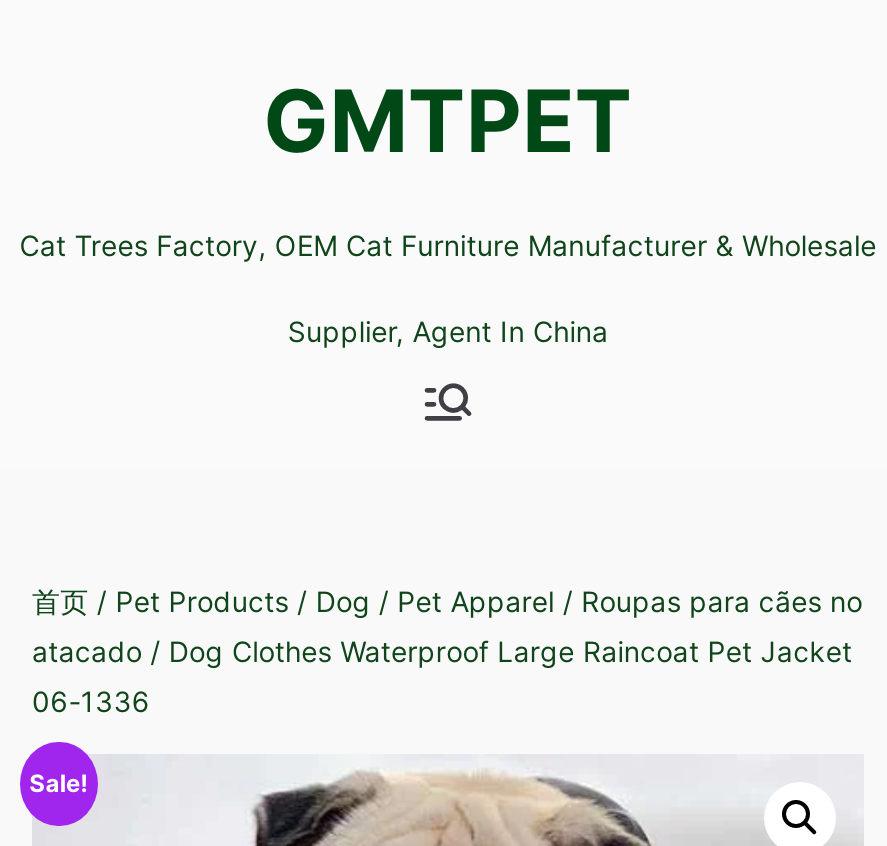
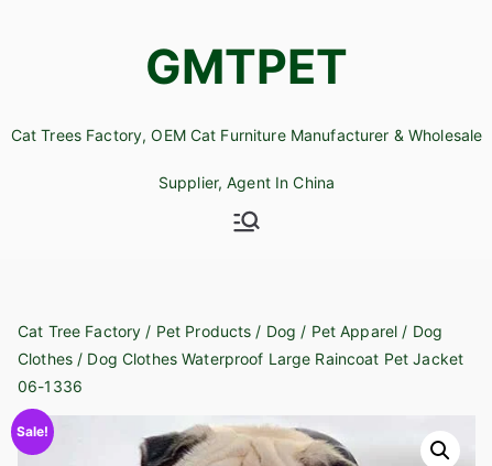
[32,583,863,617] 首页/ Pet Products / Dog / Pet Apparel / Roupas para cães no -> [18,321,442,340] Cat Tree Factory / Pet Products / Dog / Pet Apparel / Dog
[32,633,852,667] atacado / Dog Clothes Waterproof Large Raincoat Pet Jacket -> [18,349,463,367] Clothes / Dog Clothes Waterproof Large Raincoat Pet Jacket

